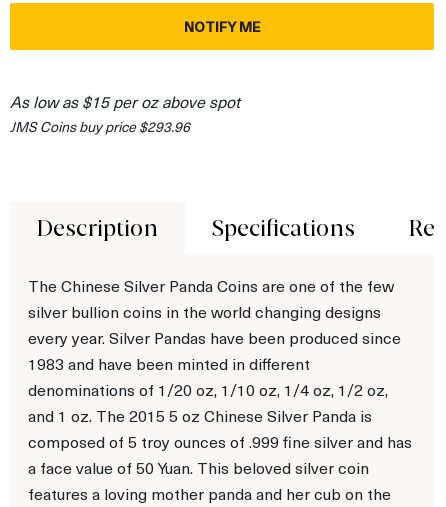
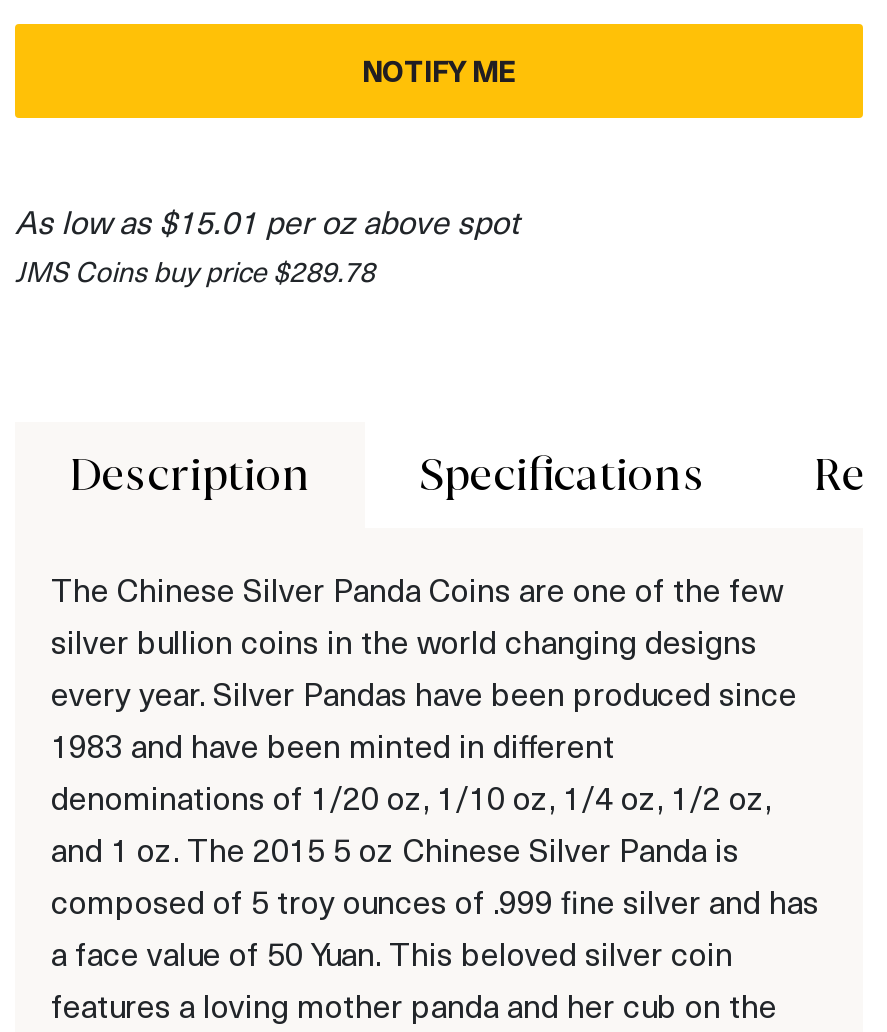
[10,91,240,112] As low as $15 per oz above spot -> [15,199,519,241] As low as $15.01 per oz above spot
[10,117,190,136] JMS Coins buy price $293.96 -> [15,251,375,289] JMS Coins buy price $289.78

